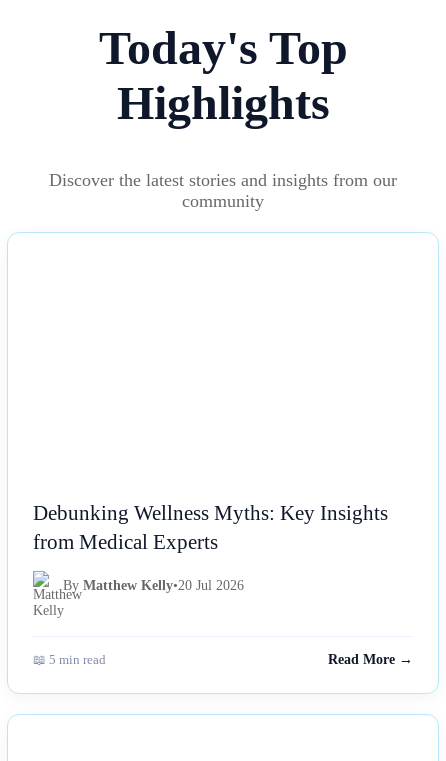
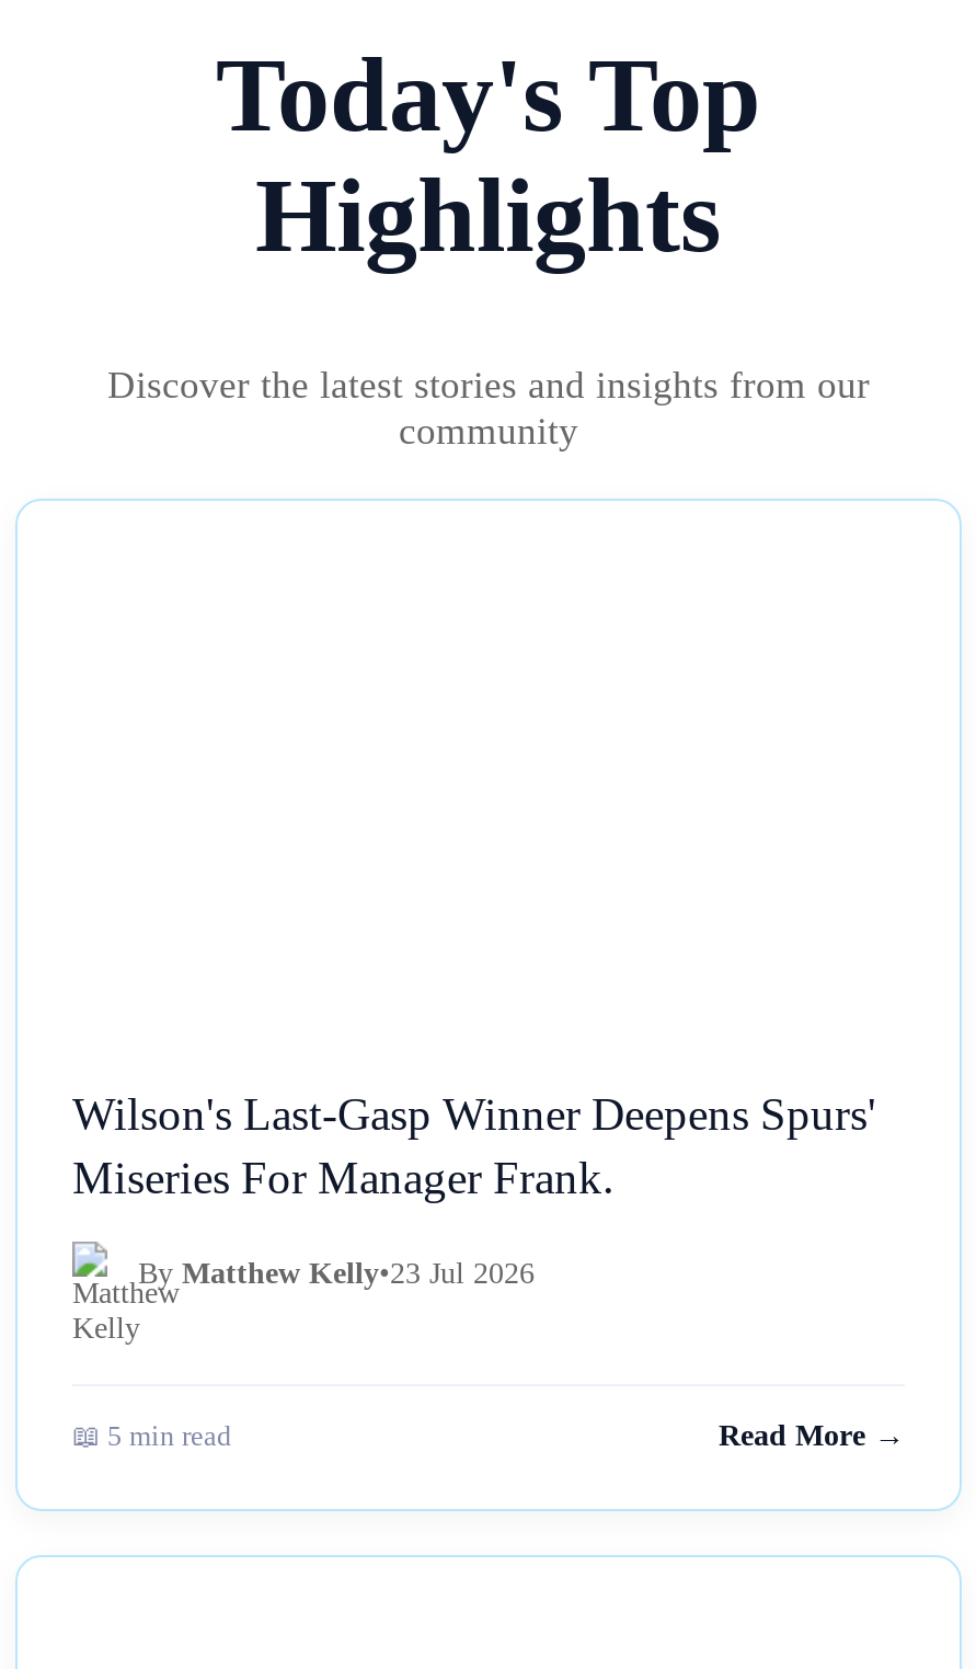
[33,501,388,553] Debunking Wellness Myths: Key Insights | from Medical Experts -> [72,1089,876,1203] Wilson's Last-Gasp Winner Deepens Spurs' | Miseries For Manager Frank.
[63,578,244,593] By Matthew Kelly•20 Jul 2026 -> [138,1258,535,1290] By Matthew Kelly•23 Jul 2026

